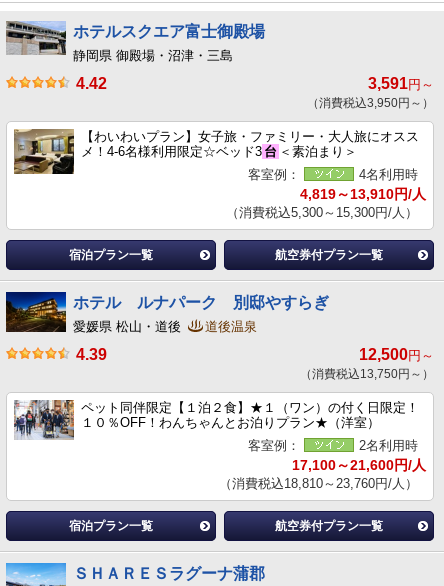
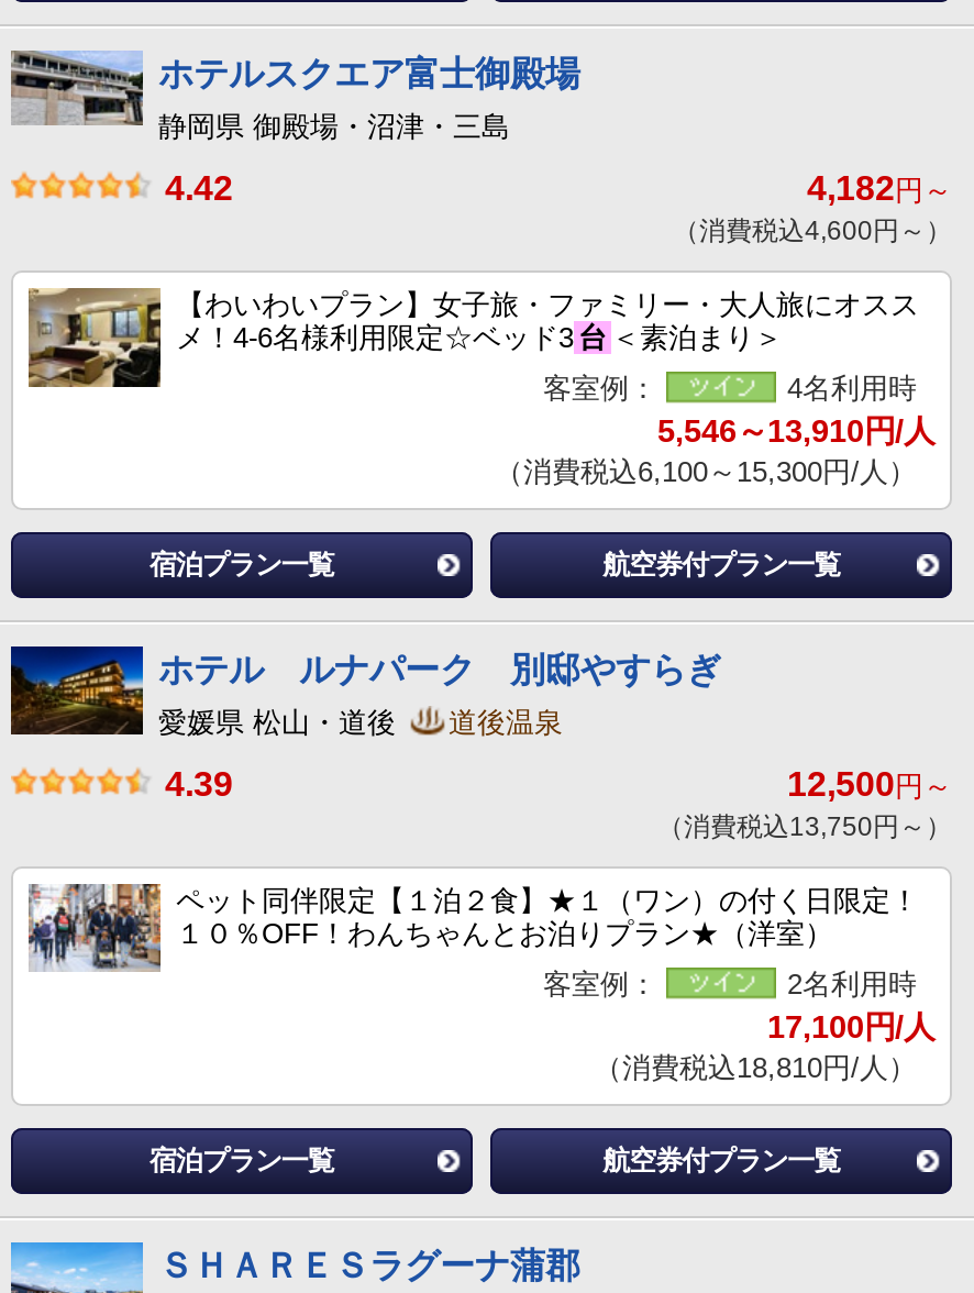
[368,75,434,92] 3,591円～ -> [807,169,952,207] 4,182円～
[307,96,434,110] （消費税込3,950円～） -> [673,215,952,246] （消費税込4,600円～）
[300,186,426,202] 4,819～13,910円/人 -> [657,413,934,449] 5,546～13,910円/人
[226,205,418,220] （消費税込5,300～15,300円/人） -> [495,455,917,488] （消費税込6,100～15,300円/人）
[219,457,426,491] 17,100～21,600円/人 | （消費税込18,810～23,760円/人） -> [594,1009,934,1084] 17,100円/人 | （消費税込18,810円/人）

